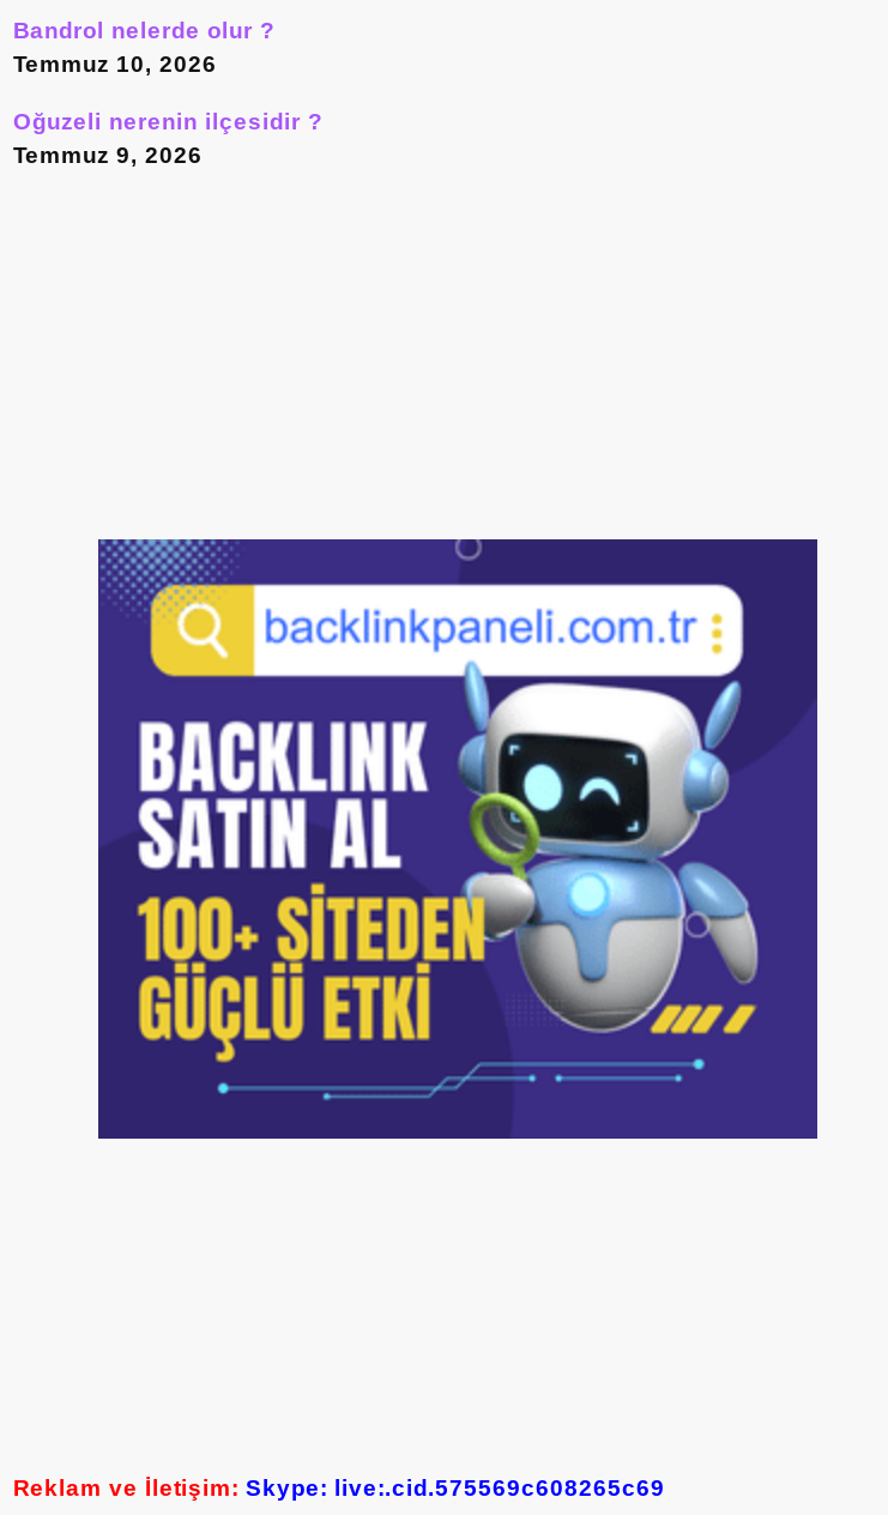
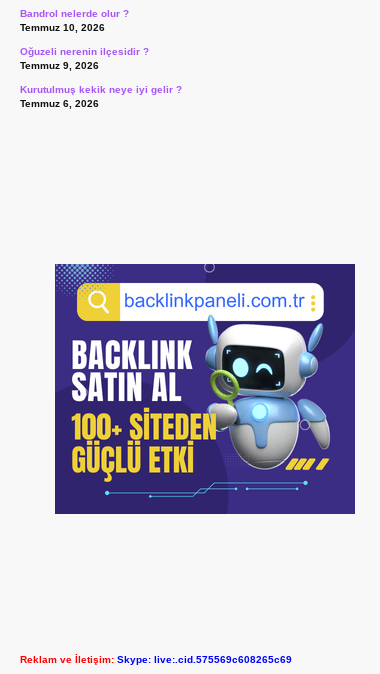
none -> [19,84,181,109] Kurutulmuş kekik neye iyi gelir ? | Temmuz 6, 2026

